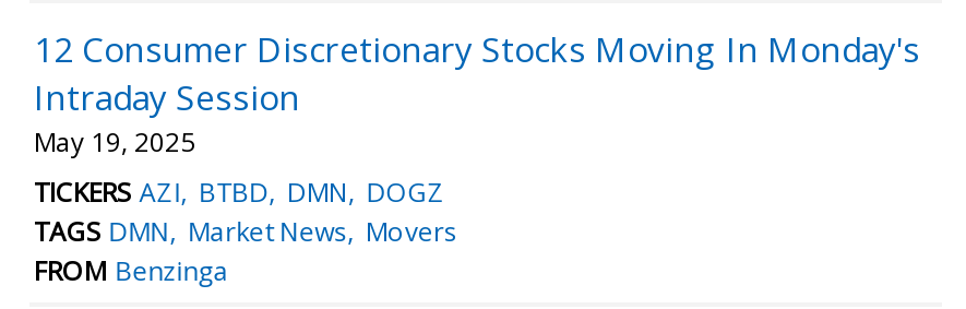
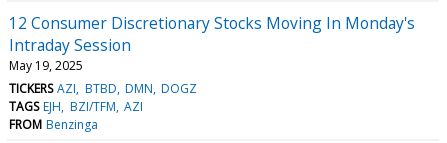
[34,213,457,250] TAGS DMN Market News Movers -> [9,98,143,115] TAGS EJH BZI/TFM AZI

